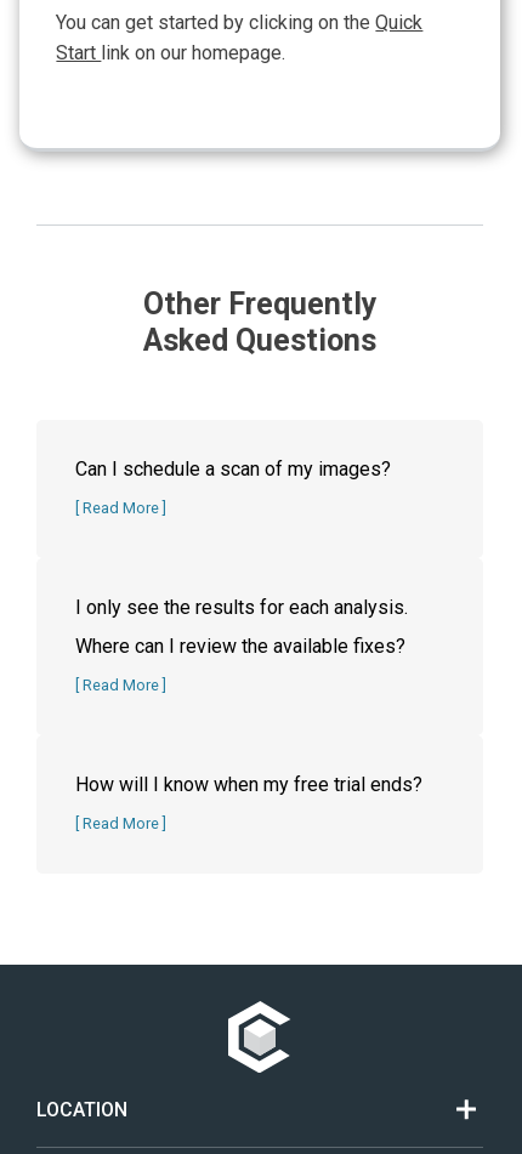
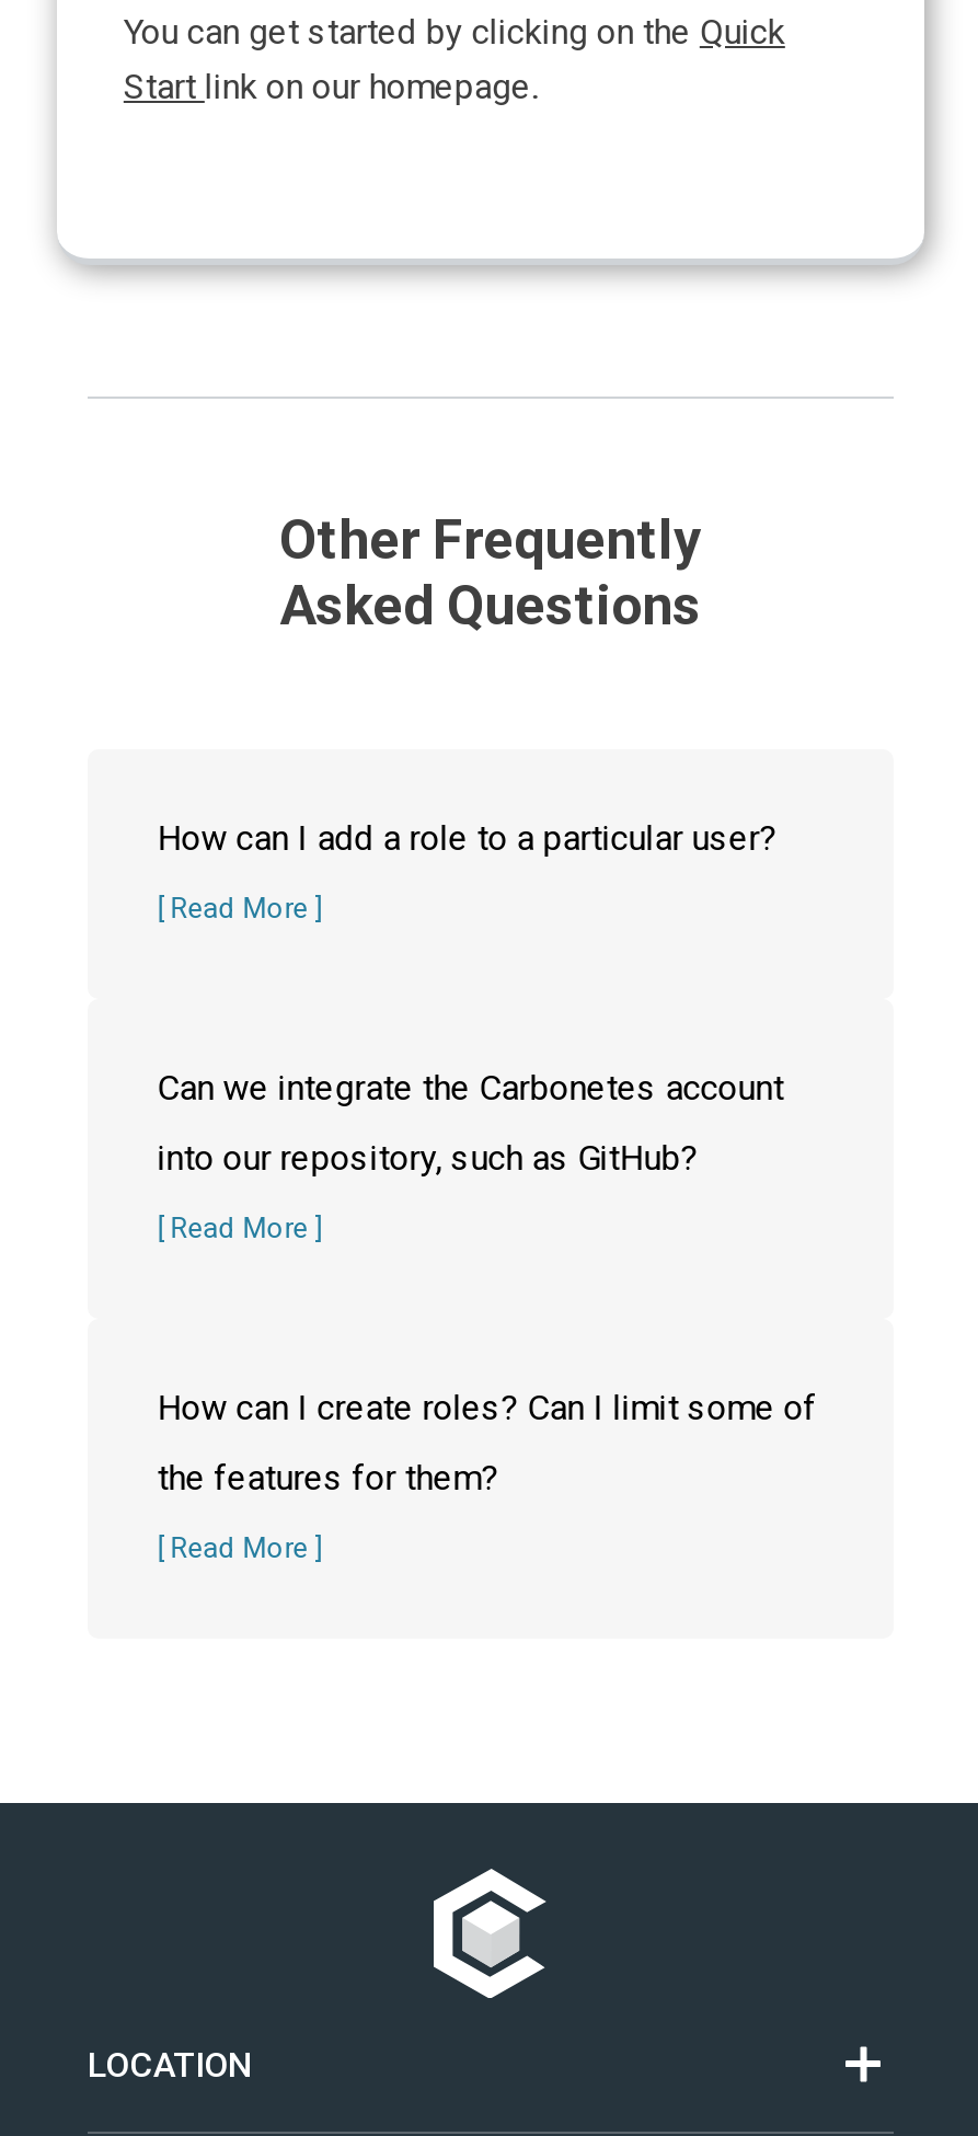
[75,457,391,480] Can I schedule a scan of my images? -> [157,816,777,858] How can I add a role to a particular user?
[75,595,408,618] I only see the results for each analysis. -> [157,1066,783,1108] Can we integrate the Carbonetes account
[75,634,405,657] Where can I review the available fixes? -> [157,1136,698,1178] into our repository, such as GitHub?
[75,772,422,796] How will I know when my free trial ends? -> [157,1386,816,1498] How can I create roles? Can I limit some of | the features for them?

